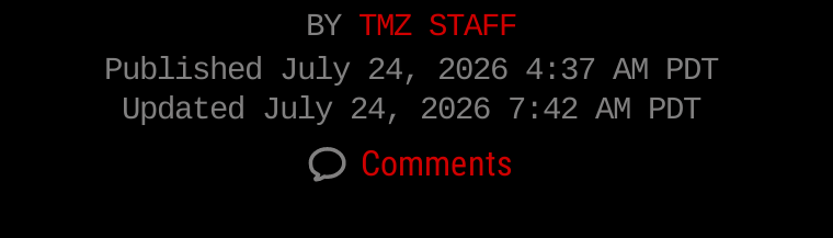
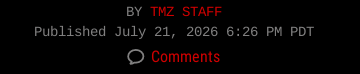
[104,52,718,127] Published July 24, 2026 4:37 AM PDT | Updated July 24, 2026 7:42 AM PDT -> [34,24,314,40] Published July 21, 2026 6:26 PM PDT

